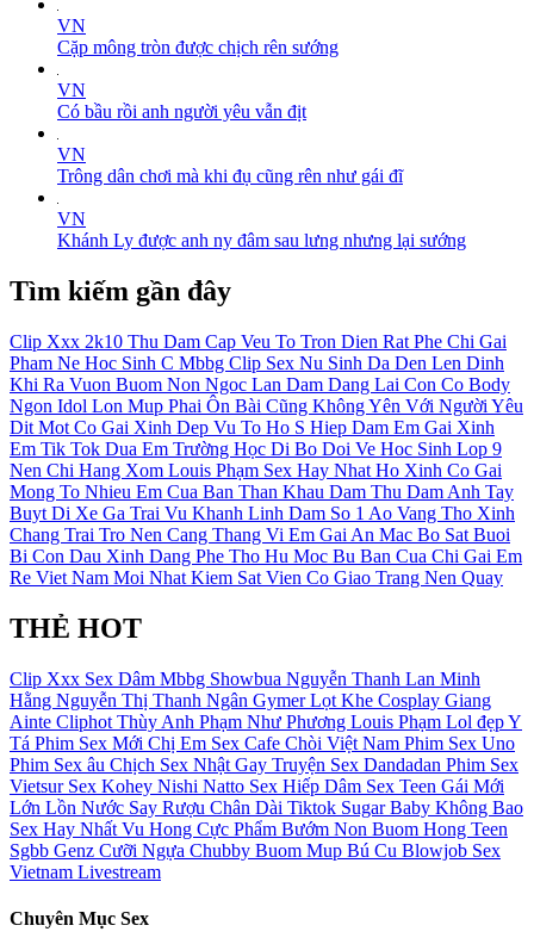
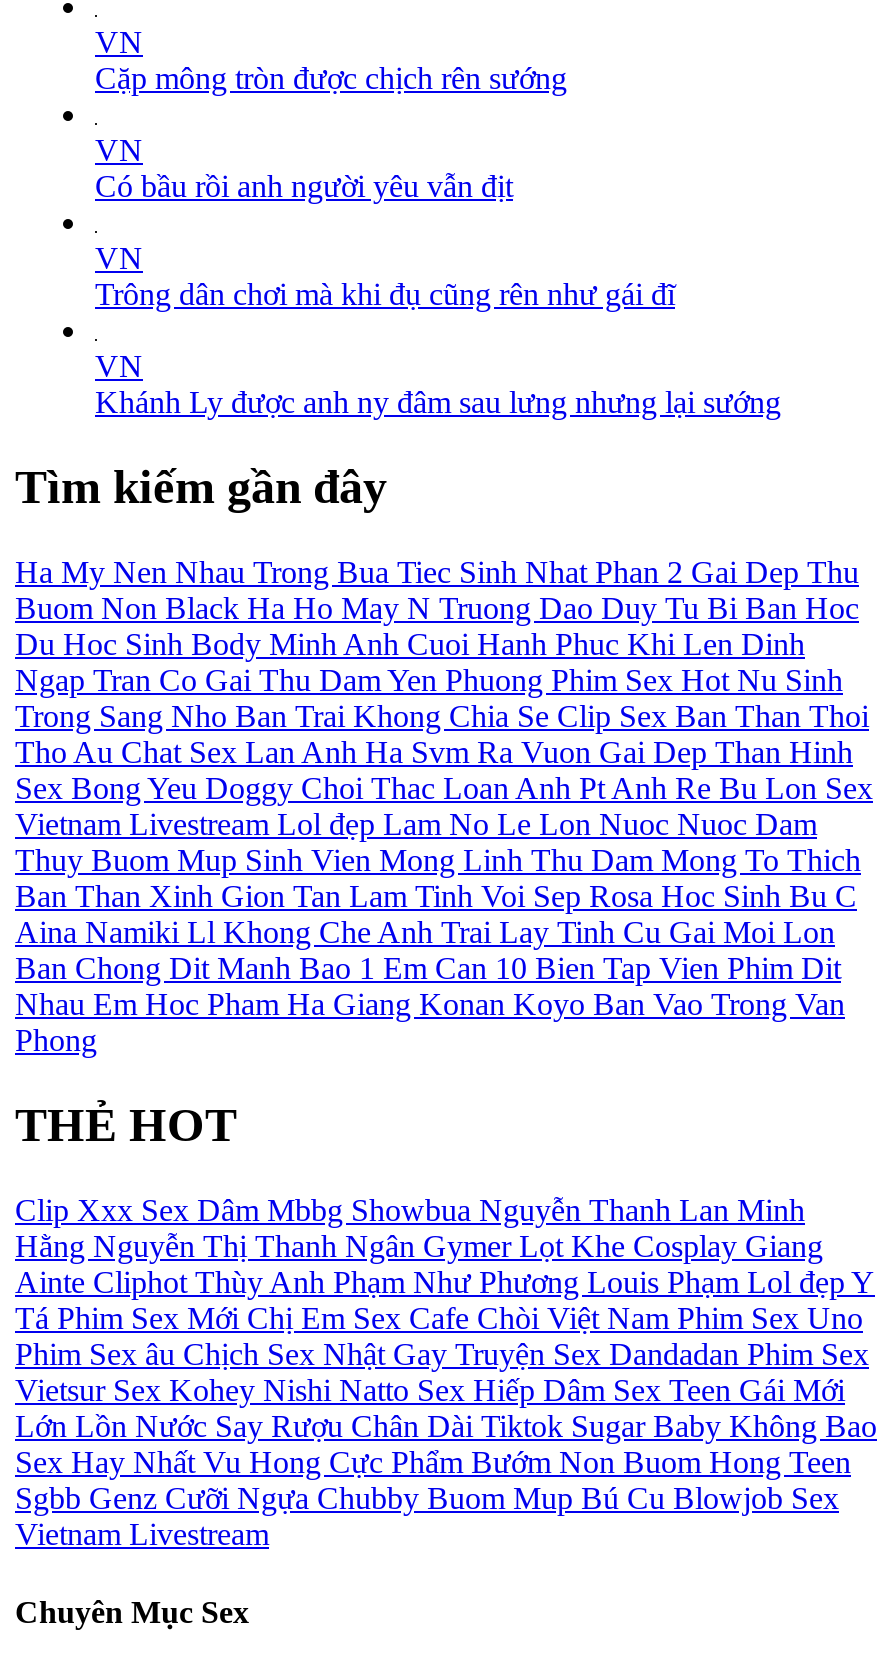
[10,332,523,588] Clip Xxx 2k10 Thu Dam Cap Veu To Tron Dien Rat Phe Chi Gai | Pham Ne Hoc Sinh C Mbbg Clip Sex Nu Sinh Da Den Len Dinh | Khi Ra Vuon Buom Non Ngoc Lan Dam Dang Lai Con Co Body | Ngon Idol Lon Mup Phai Ôn Bài Cũng Không Yên Với Người Yêu | Dit Mot Co Gai Xinh Dep Vu To Ho S Hiep Dam Em Gai Xinh | Em Tik Tok Dua Em Trường Học Di Bo Doi Ve Hoc Sinh Lop 9 | Nen Chi Hang Xom Louis Phạm Sex Hay Nhat Ho Xinh Co Gai | Mong To Nhieu Em Cua Ban Than Khau Dam Thu Dam Anh Tay | Buyt Di Xe Ga Trai Vu Khanh Linh Dam So 1 Ao Vang Tho Xinh | Chang Trai Tro Nen Cang Thang Vi Em Gai An Mac Bo Sat Buoi | Bi Con Dau Xinh Dang Phe Tho Hu Moc Bu Ban Cua Chi Gai Em | Re Viet Nam Moi Nhat Kiem Sat Vien Co Giao Trang Nen Quay -> [15,555,873,1057] Ha My Nen Nhau Trong Bua Tiec Sinh Nhat Phan 2 Gai Dep Thu | Buom Non Black Ha Ho May N Truong Dao Duy Tu Bi Ban Hoc | Du Hoc Sinh Body Minh Anh Cuoi Hanh Phuc Khi Len Dinh | Ngap Tran Co Gai Thu Dam Yen Phuong Phim Sex Hot Nu Sinh | Trong Sang Nho Ban Trai Khong Chia Se Clip Sex Ban Than Thoi | Tho Au Chat Sex Lan Anh Ha Svm Ra Vuon Gai Dep Than Hinh | Sex Bong Yeu Doggy Choi Thac Loan Anh Pt Anh Re Bu Lon Sex | Vietnam LivestreamLol đẹp Lam No Le Lon Nuoc Nuoc Dam | Thuy Buom Mup Sinh Vien Mong Linh Thu Dam Mong To Thich | Ban Than Xinh Gion Tan Lam Tinh Voi Sep Rosa Hoc Sinh Bu C | Aina Namiki Ll Khong Che Anh Trai Lay Tinh Cu Gai Moi Lon | Ban Chong Dit Manh Bao 1 Em Can 10 Bien Tap Vien Phim Dit | Nhau Em Hoc Pham Ha Giang Konan Koyo Ban Vao Trong Van | Phong

